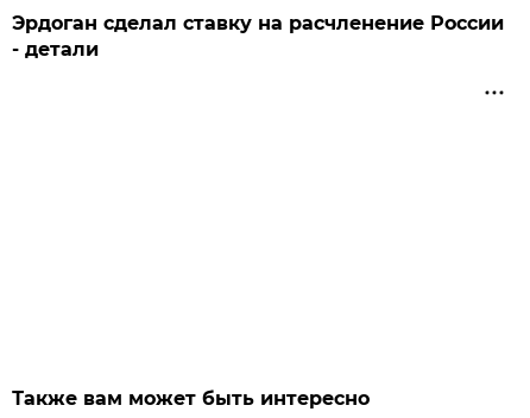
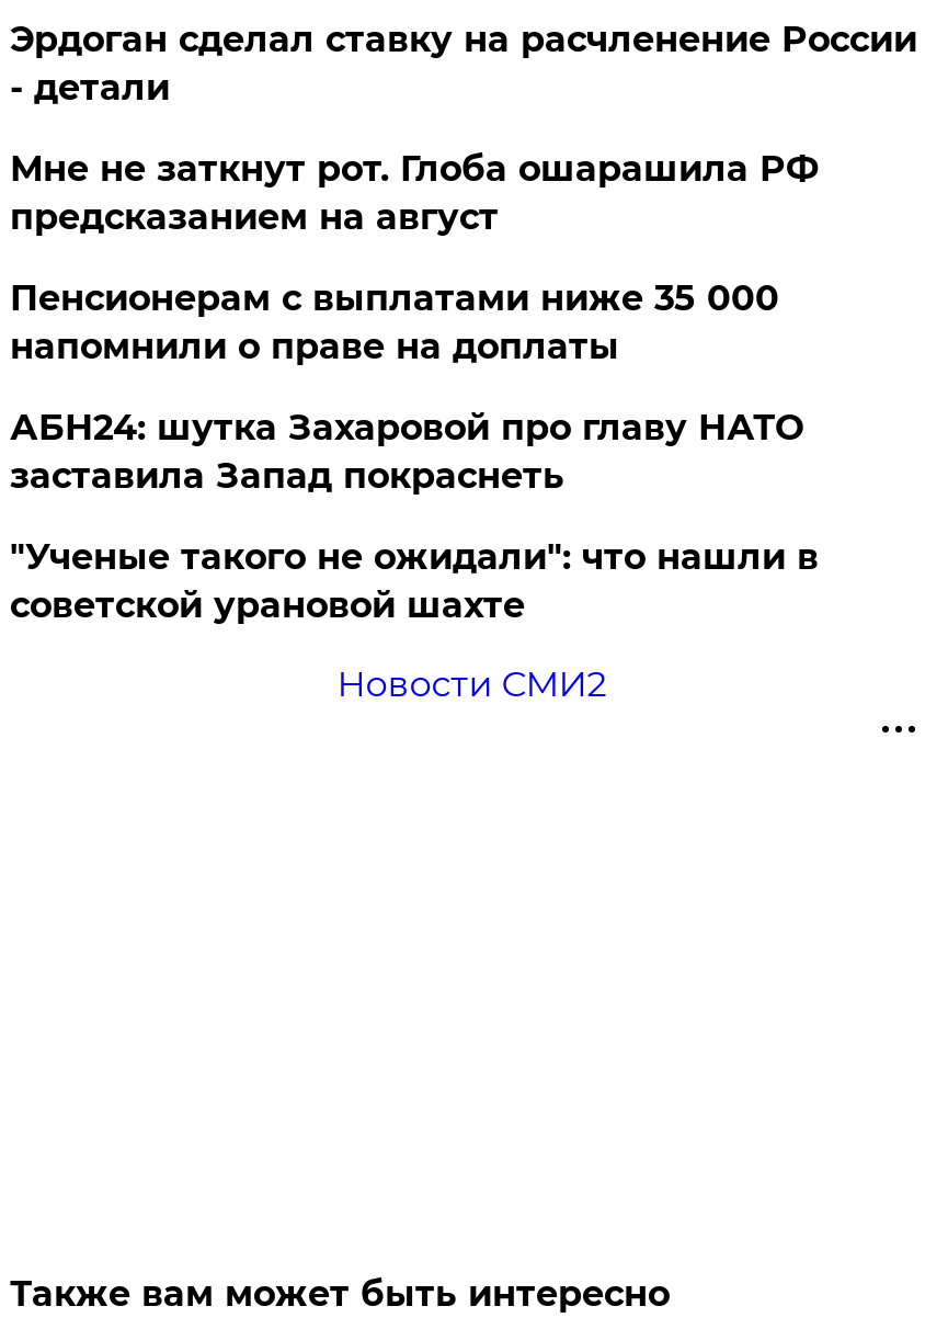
none -> [10,148,818,705] Мне не заткнут рот. Глоба ошарашила РФ | предсказанием на август | Пенсионерам с выплатами ниже 35 000 | напомнили о праве на доплаты | АБН24: шутка Захаровой про главу НАТО | заставила Запад покраснеть | "Ученые такого не ожидали": что нашли в | советской урановой шахте | Новости СМИ2

